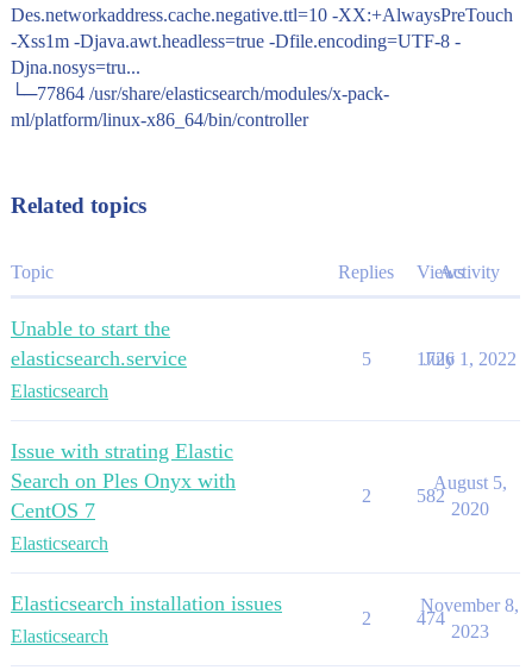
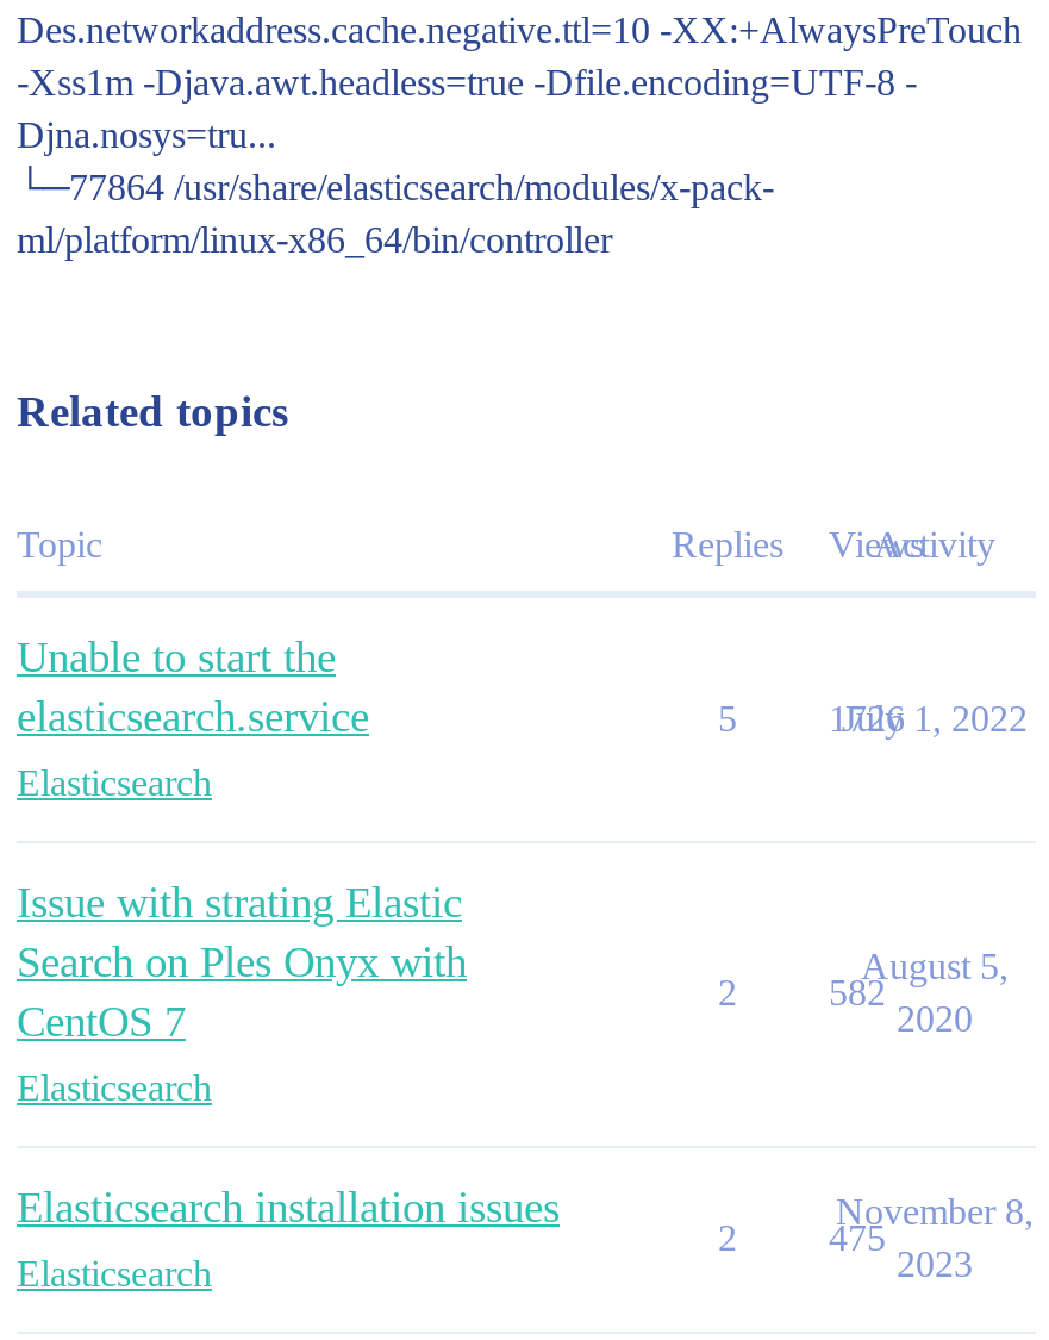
[417,608,445,628] 474 -> [829,1217,886,1257] 475

